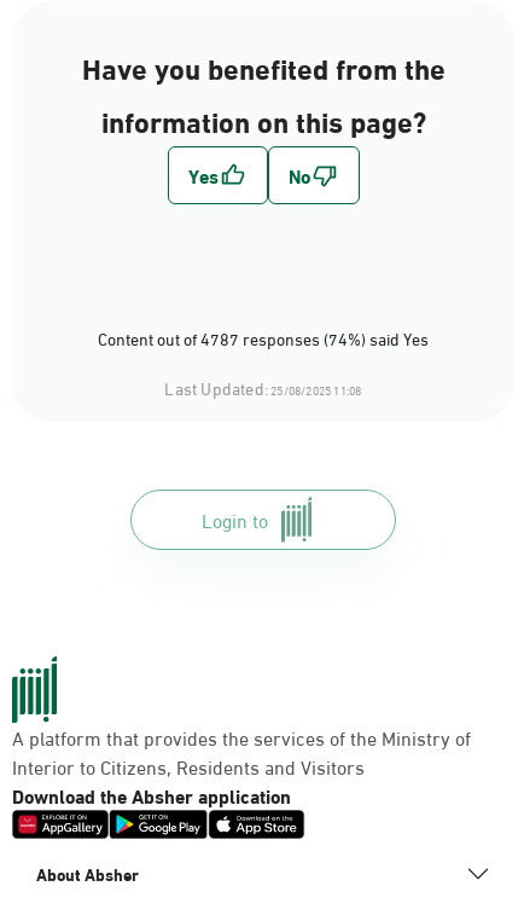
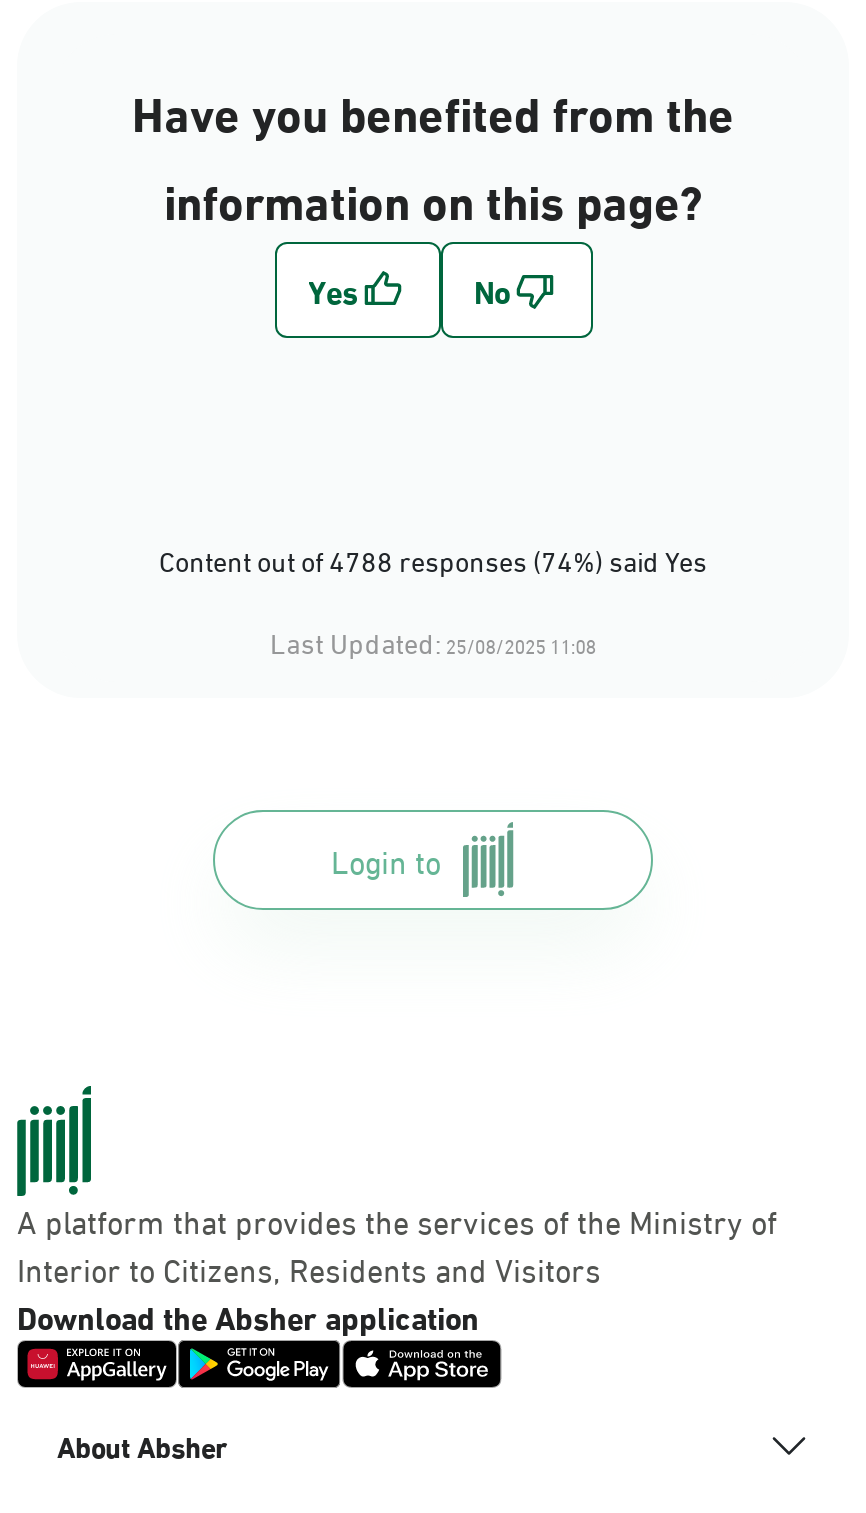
[98,322,429,353] Content out of 4787 responses (74%) said Yes -> [159,533,707,583] Content out of 4788 responses (74%) said Yes

